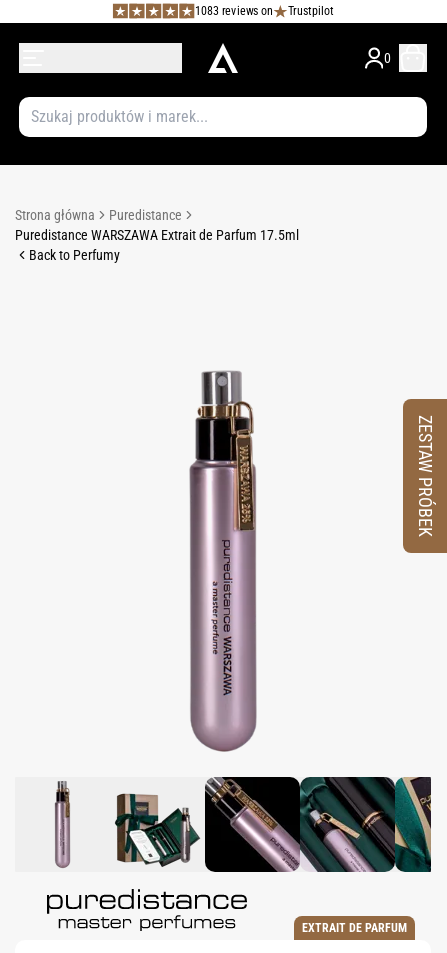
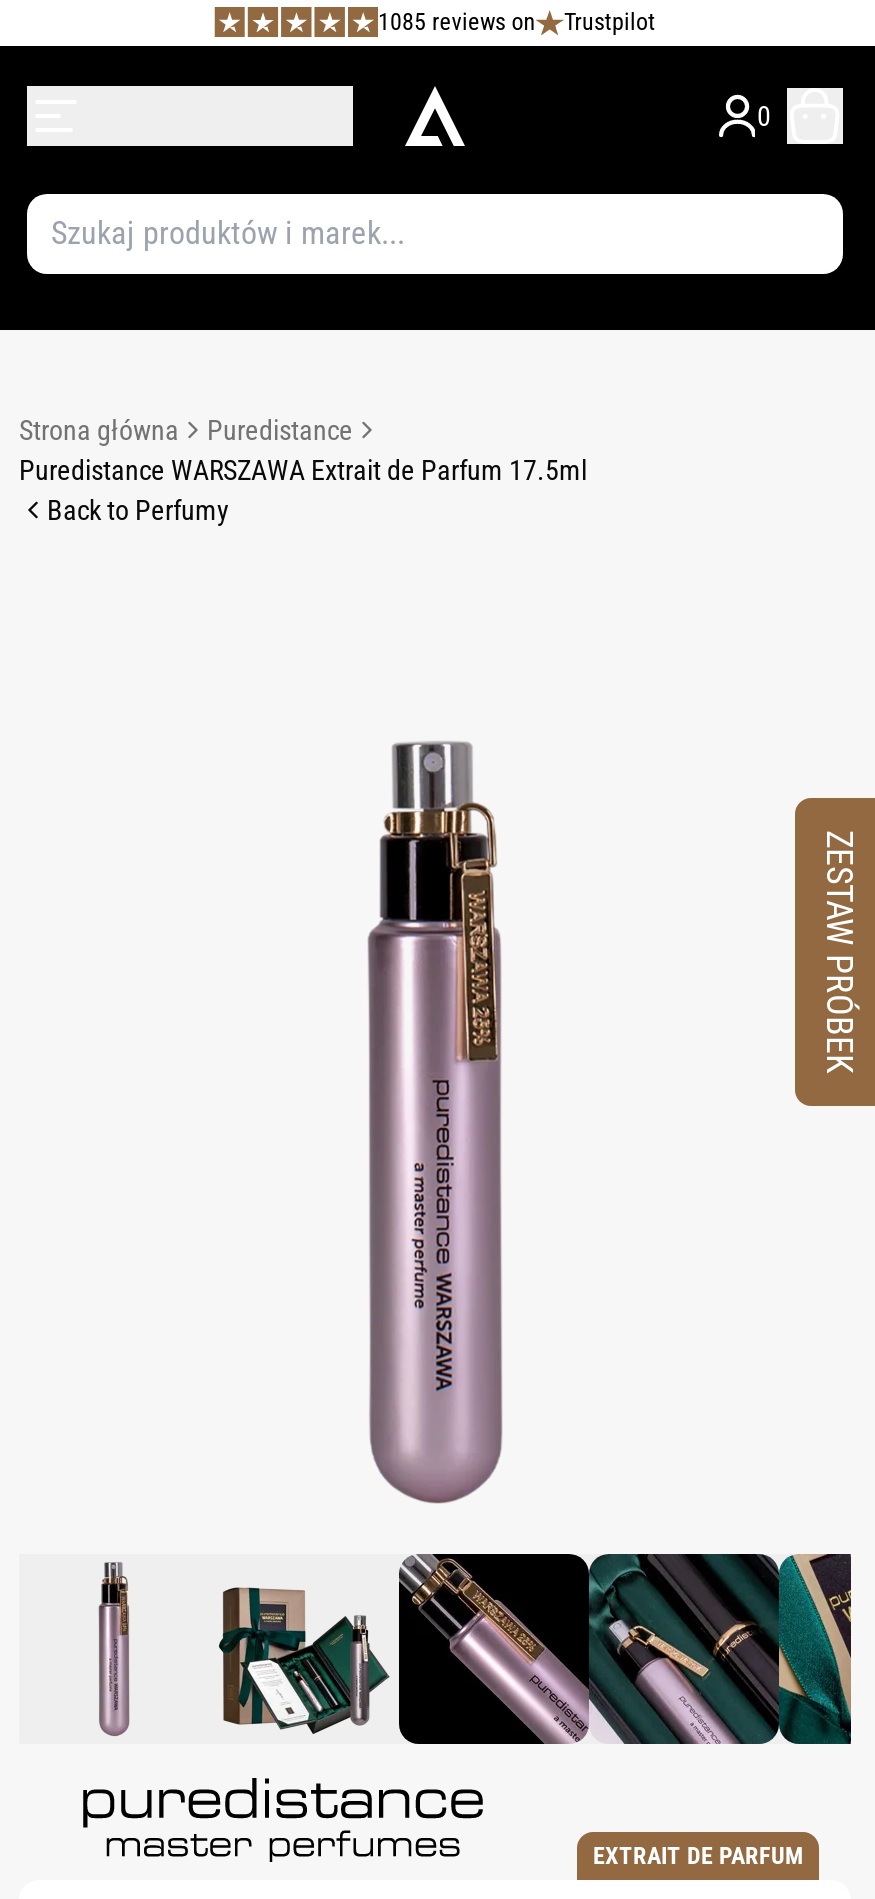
[194,3,333,18] 1083 reviews on Trustpilot -> [378,7,656,36] 1085 reviews on Trustpilot

